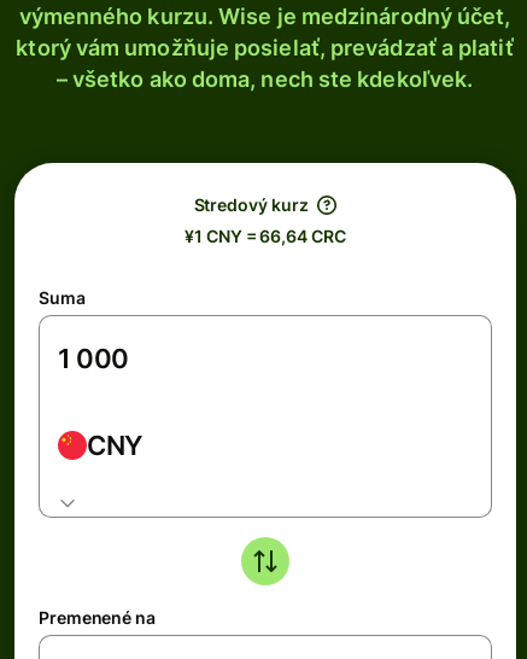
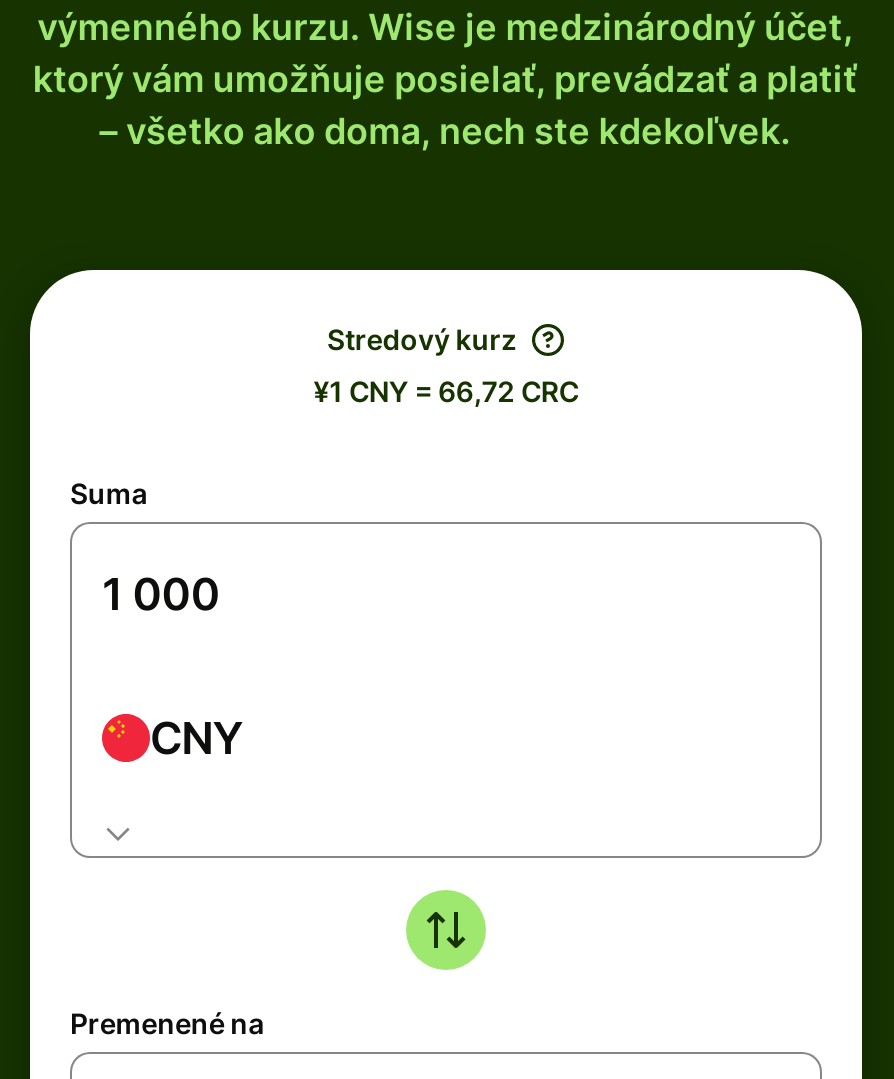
[185,226,346,246] ¥1 CNY = 66,64 CRC -> [314,374,578,408] ¥1 CNY = 66,72 CRC

